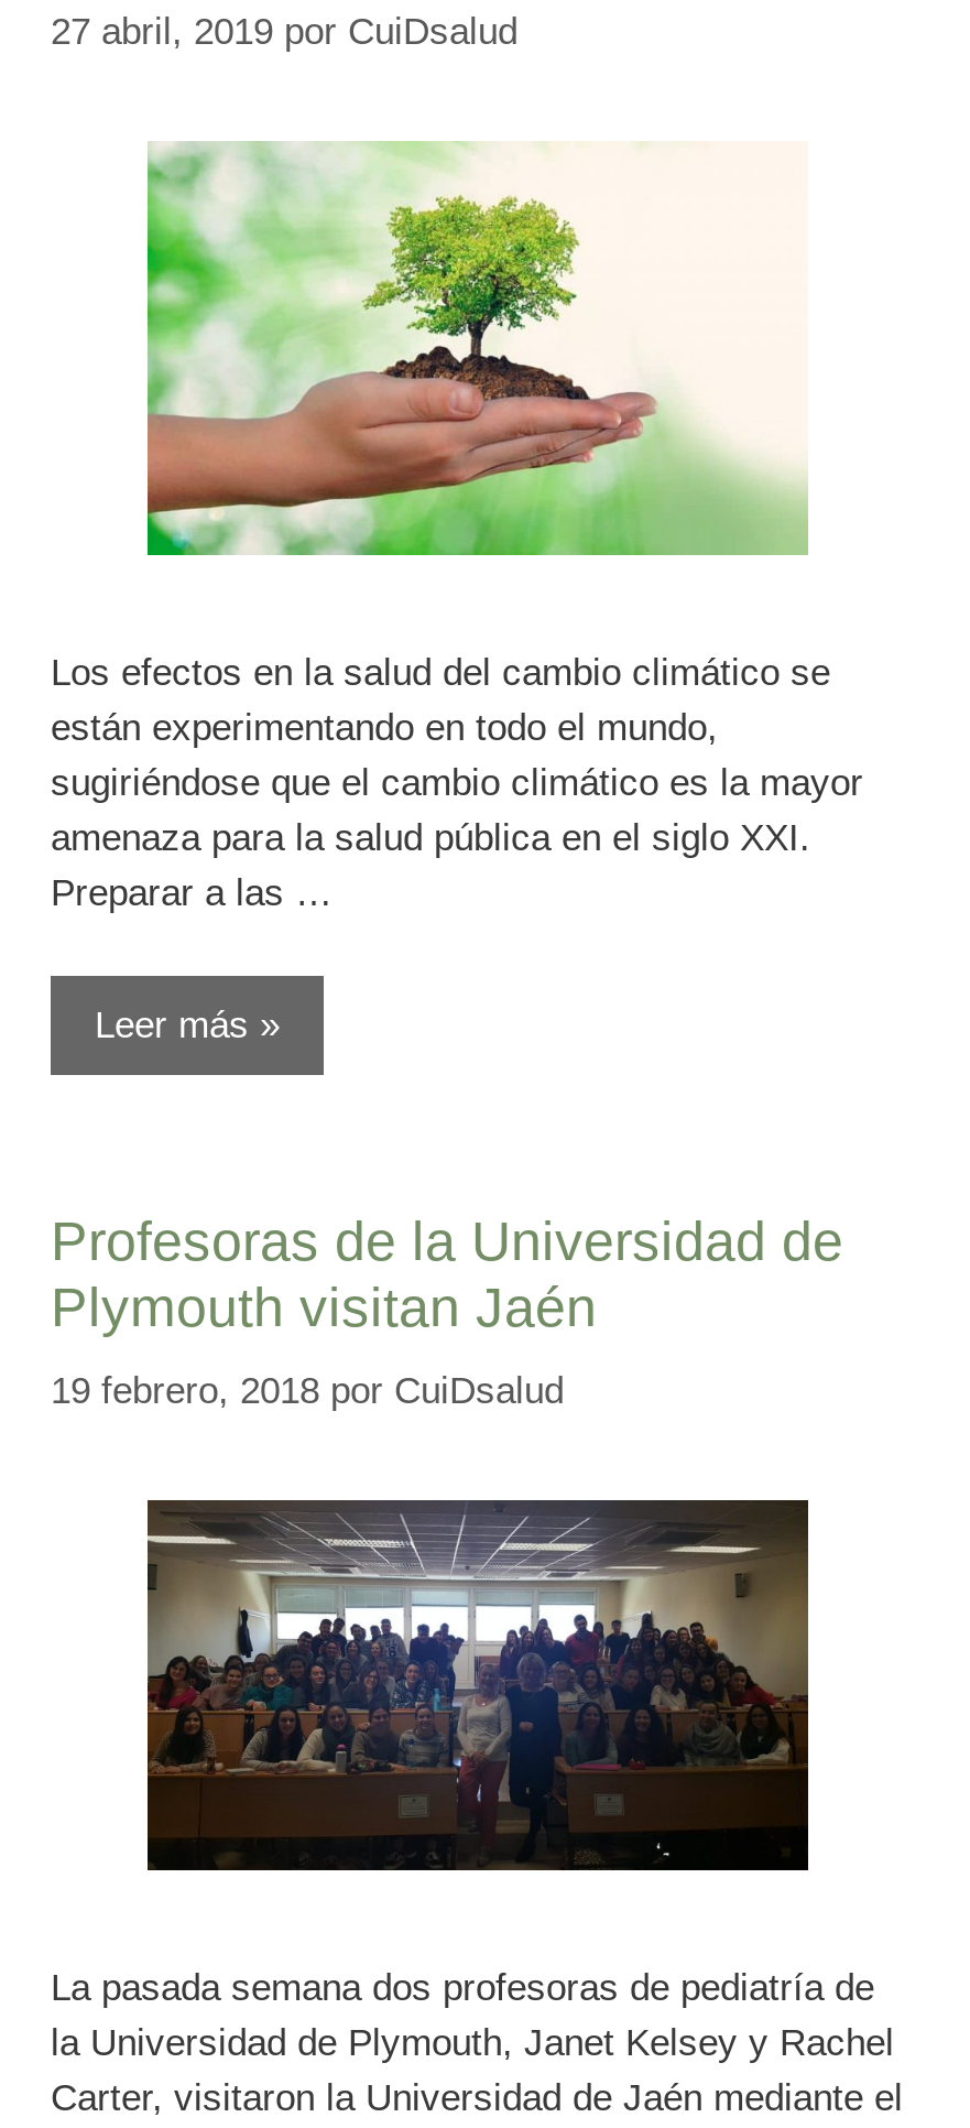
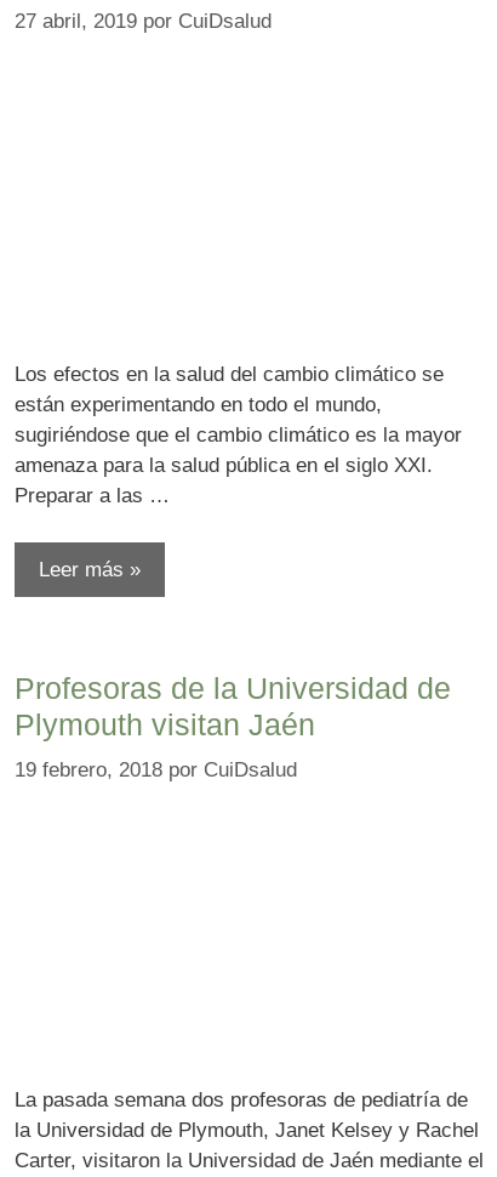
[145,141,810,557] [image] -> none
[145,1498,810,1872] [image] -> none

